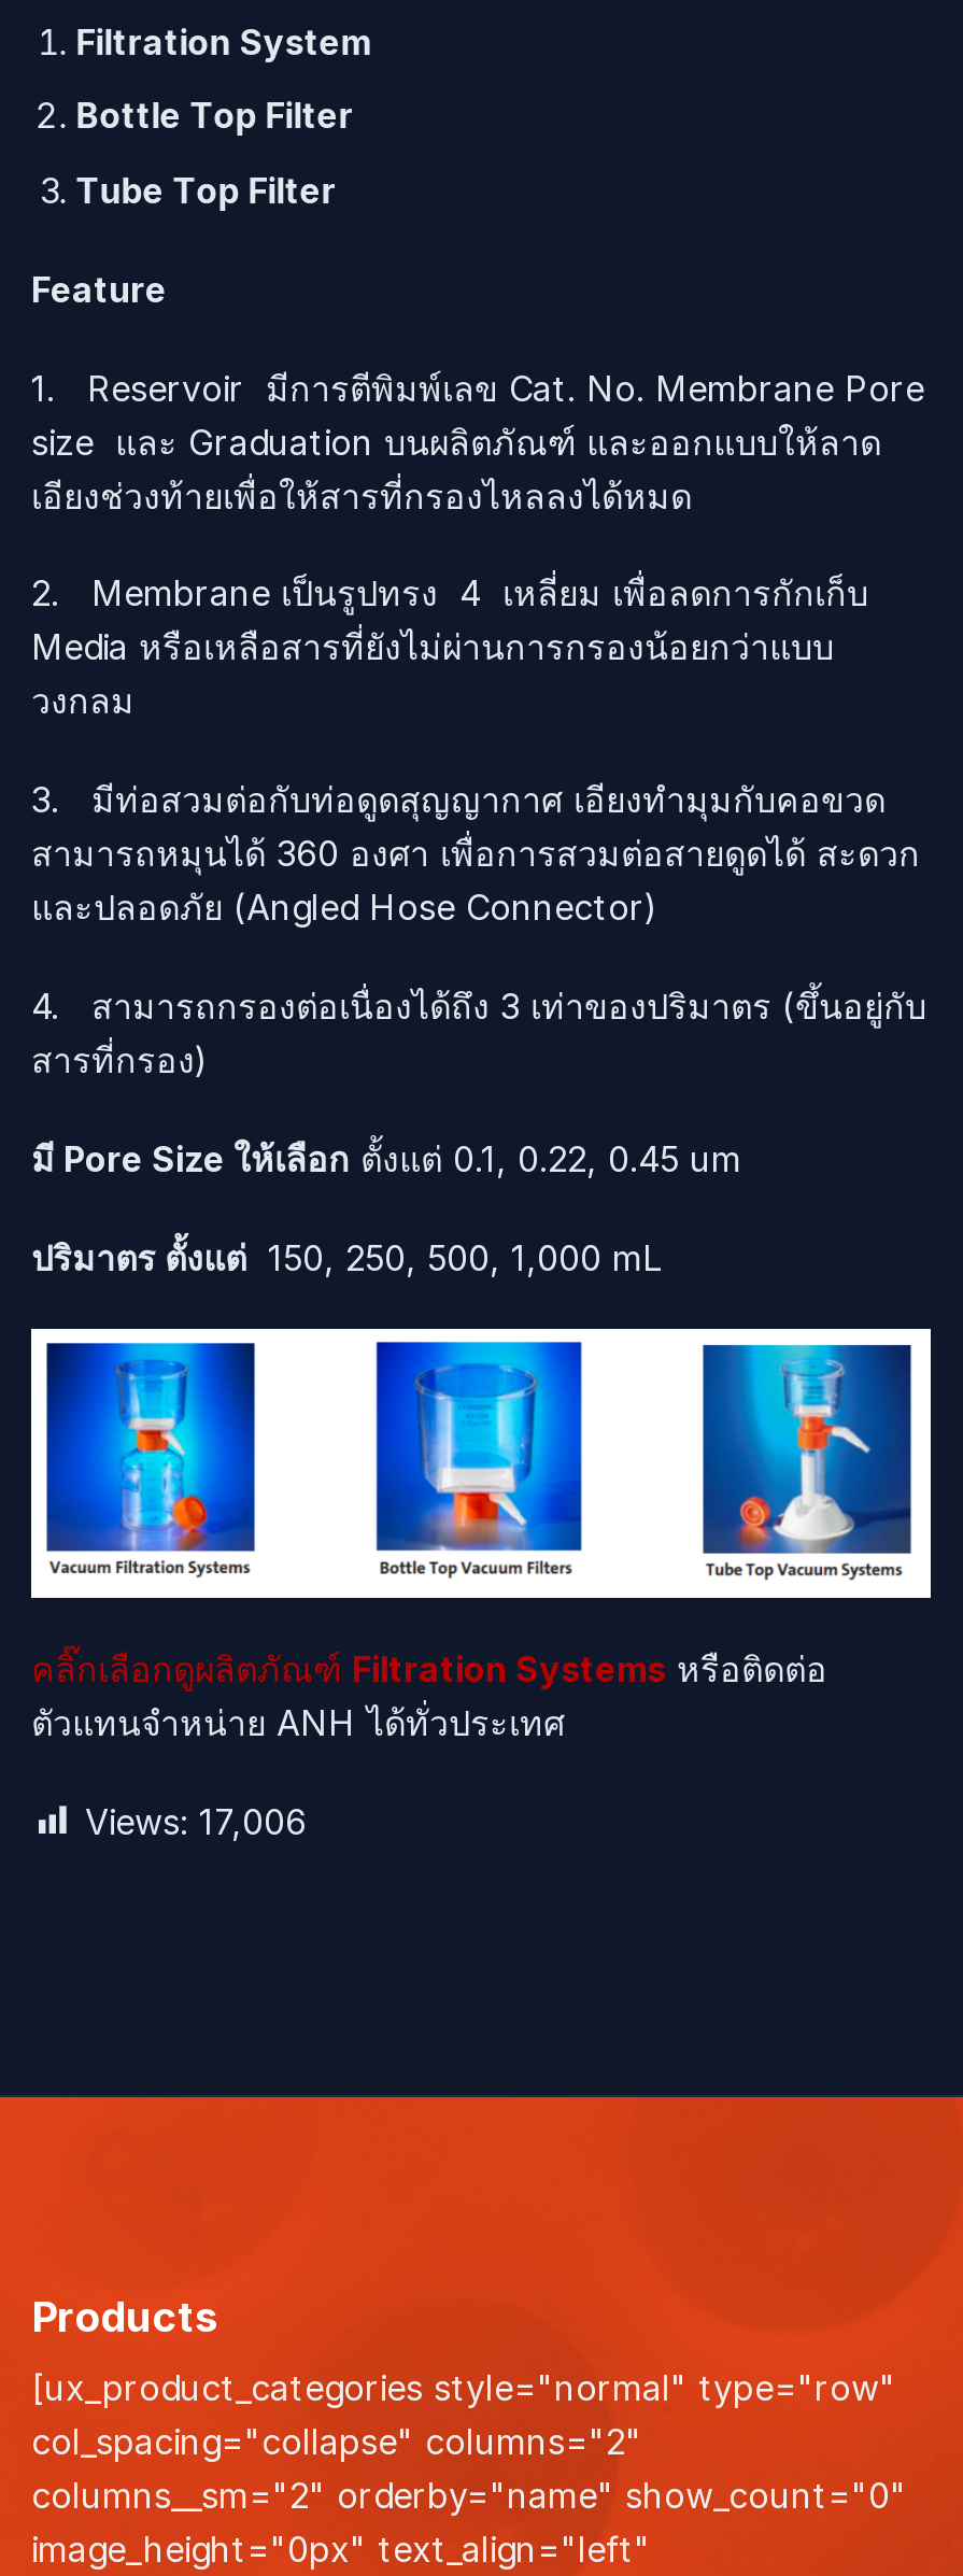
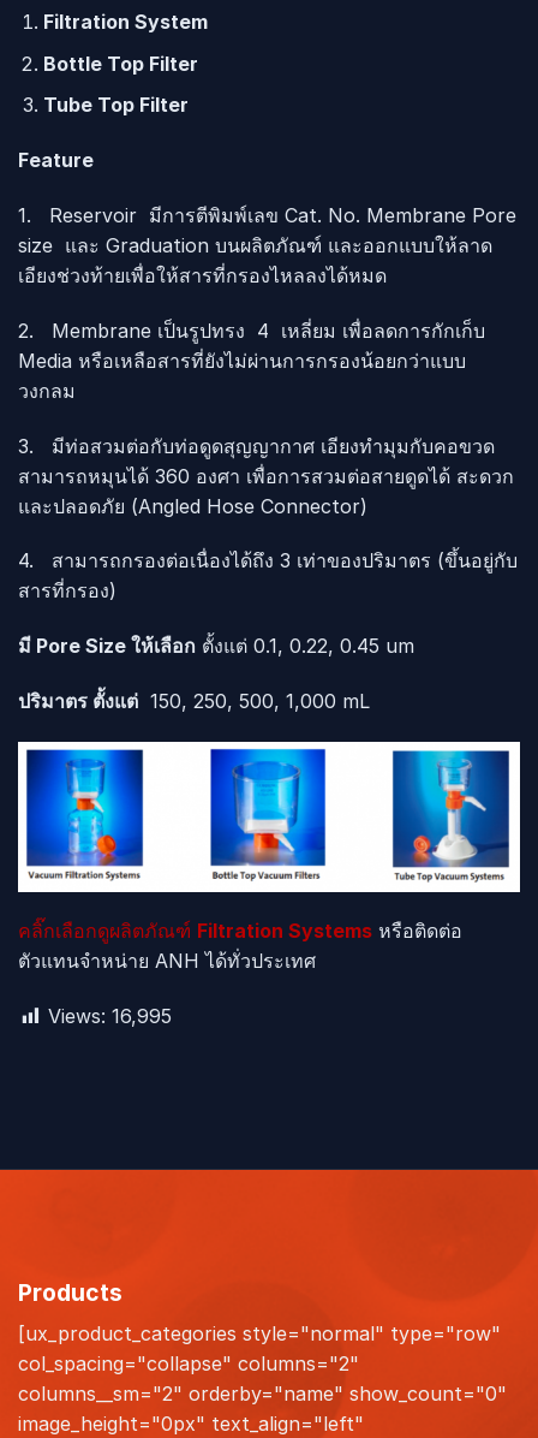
[85,1799,307,1842] Views: 17,006 -> [48,1004,172,1028] Views: 16,995

